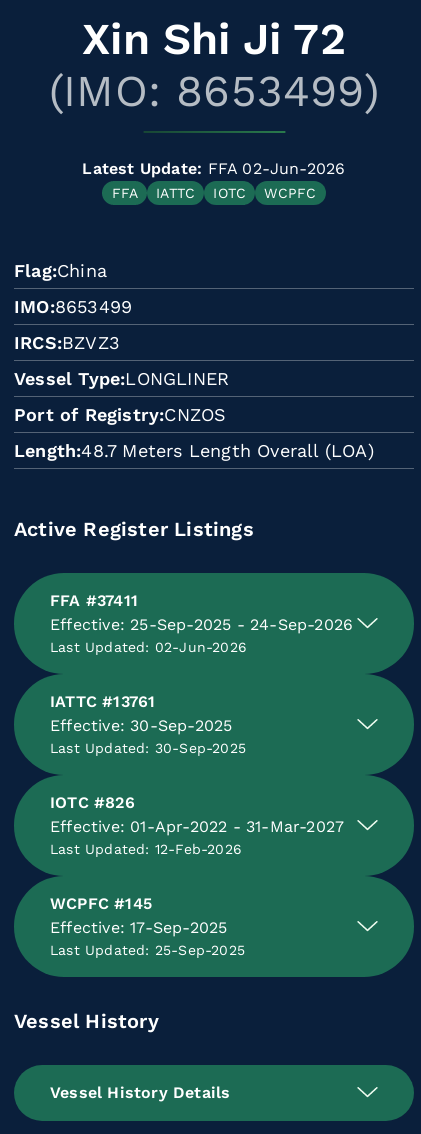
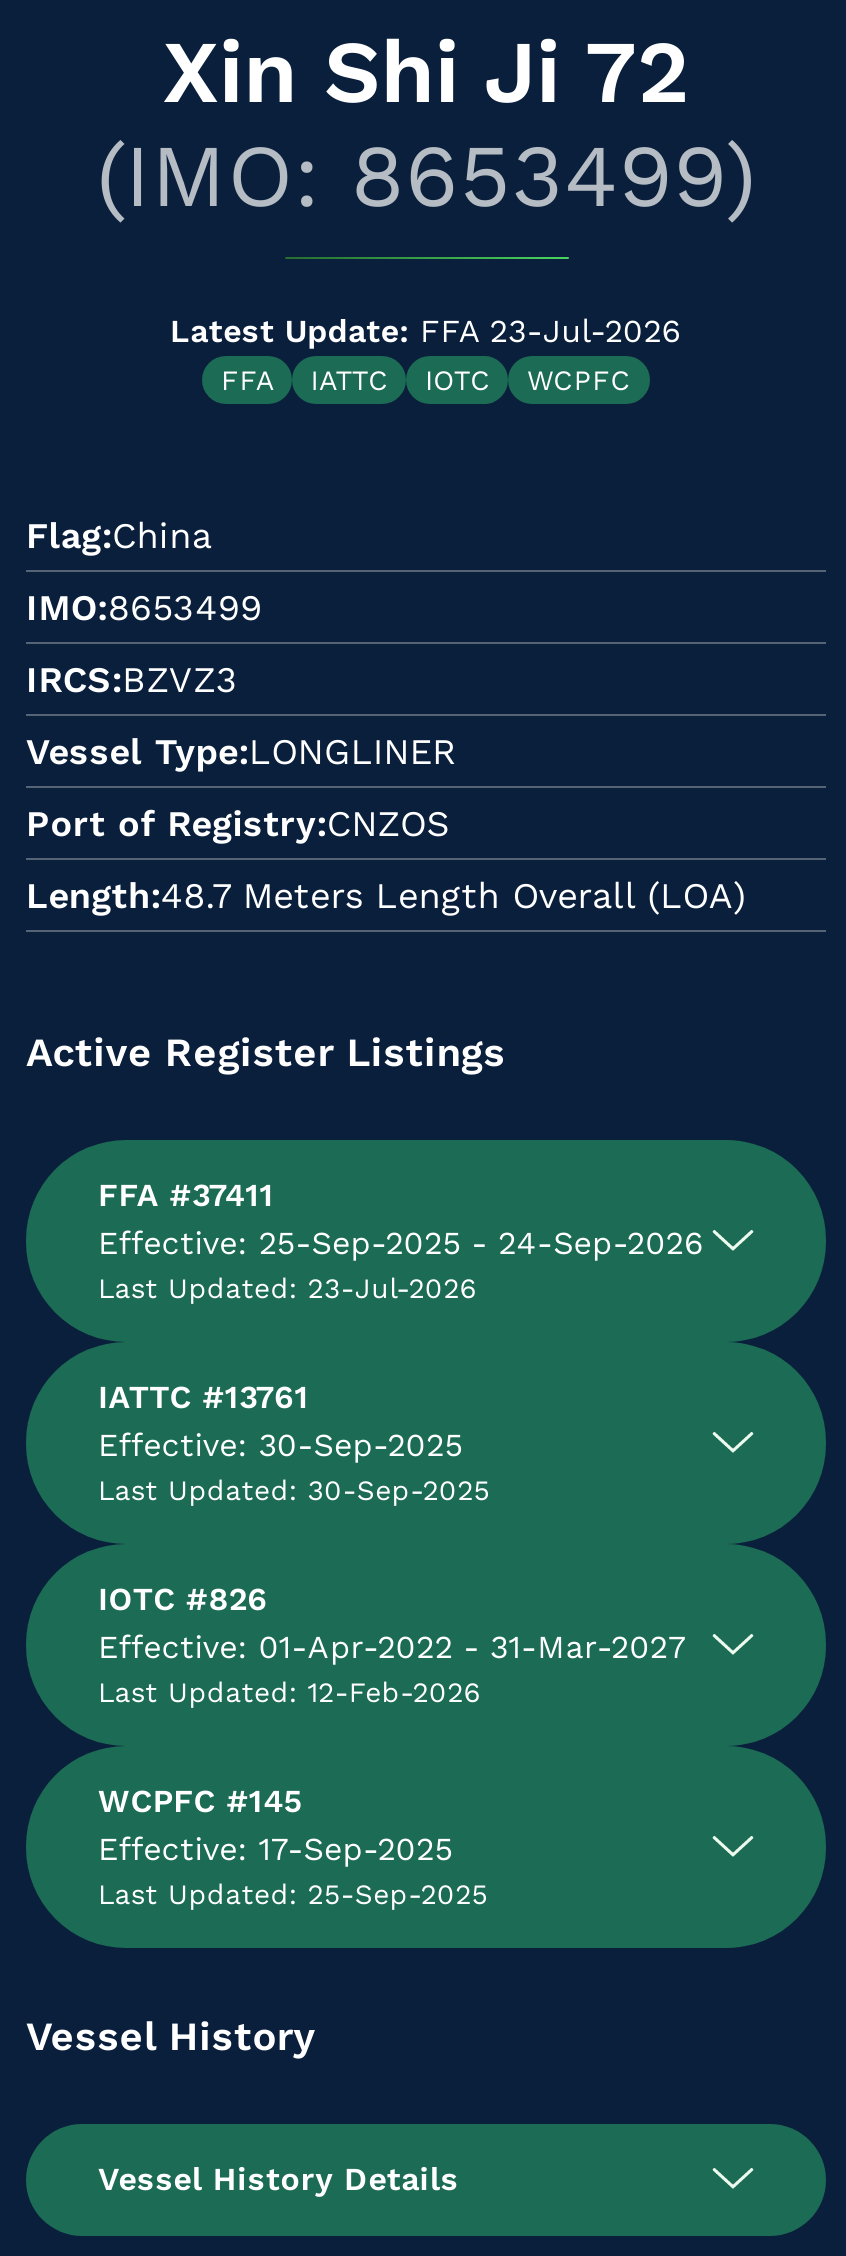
[82,159,345,178] Latest Update: FFA 02-Jun-2026 -> [170,312,682,350] Latest Update: FFA 23-Jul-2026
[50,639,247,655] Last Updated: 02-Jun-2026 -> [98,1272,478,1304] Last Updated: 23-Jul-2026

